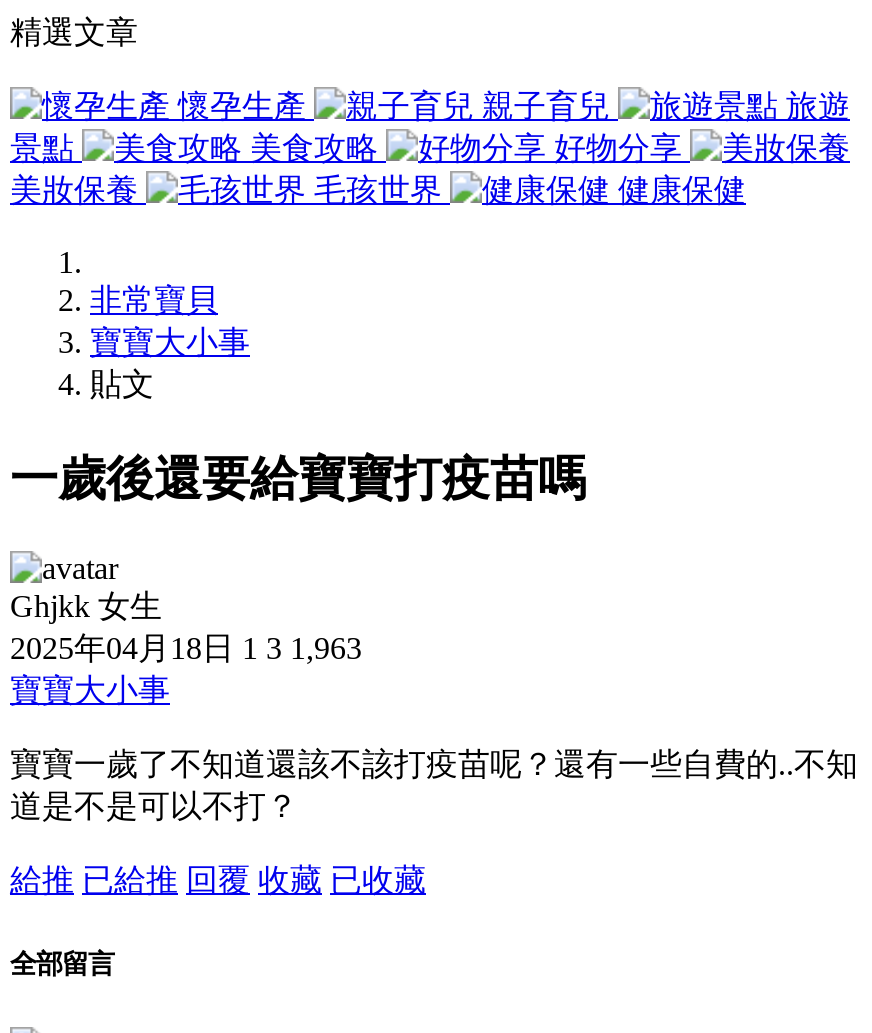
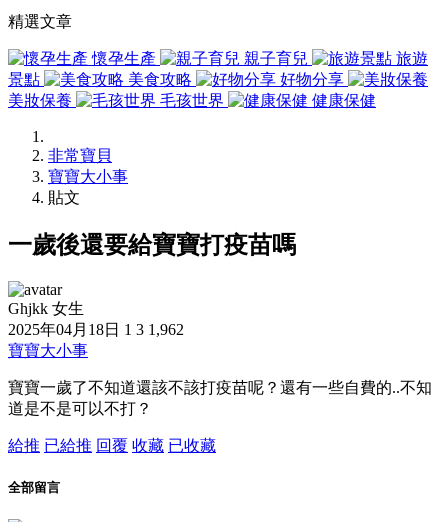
[10,631,362,665] 2025年04月18日1 3 1,963 -> [8,321,184,338] 2025年04月18日1 3 1,962

